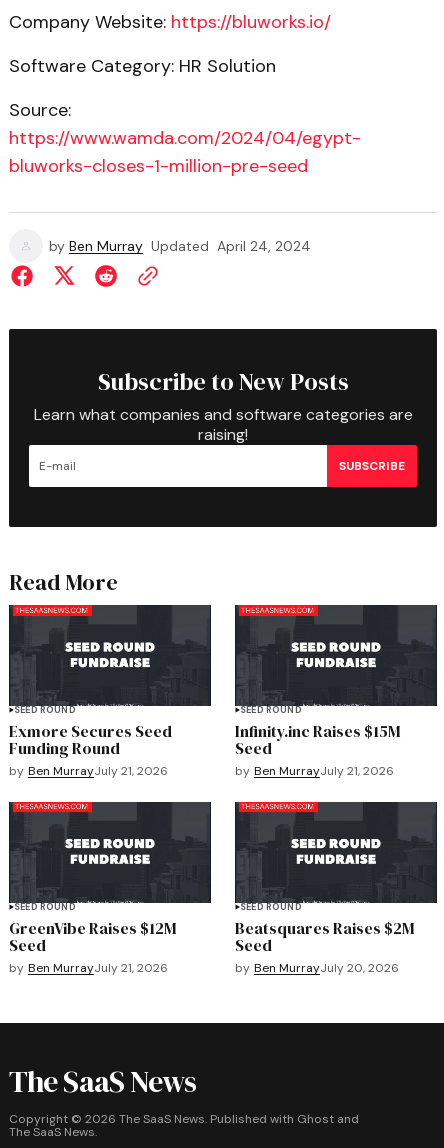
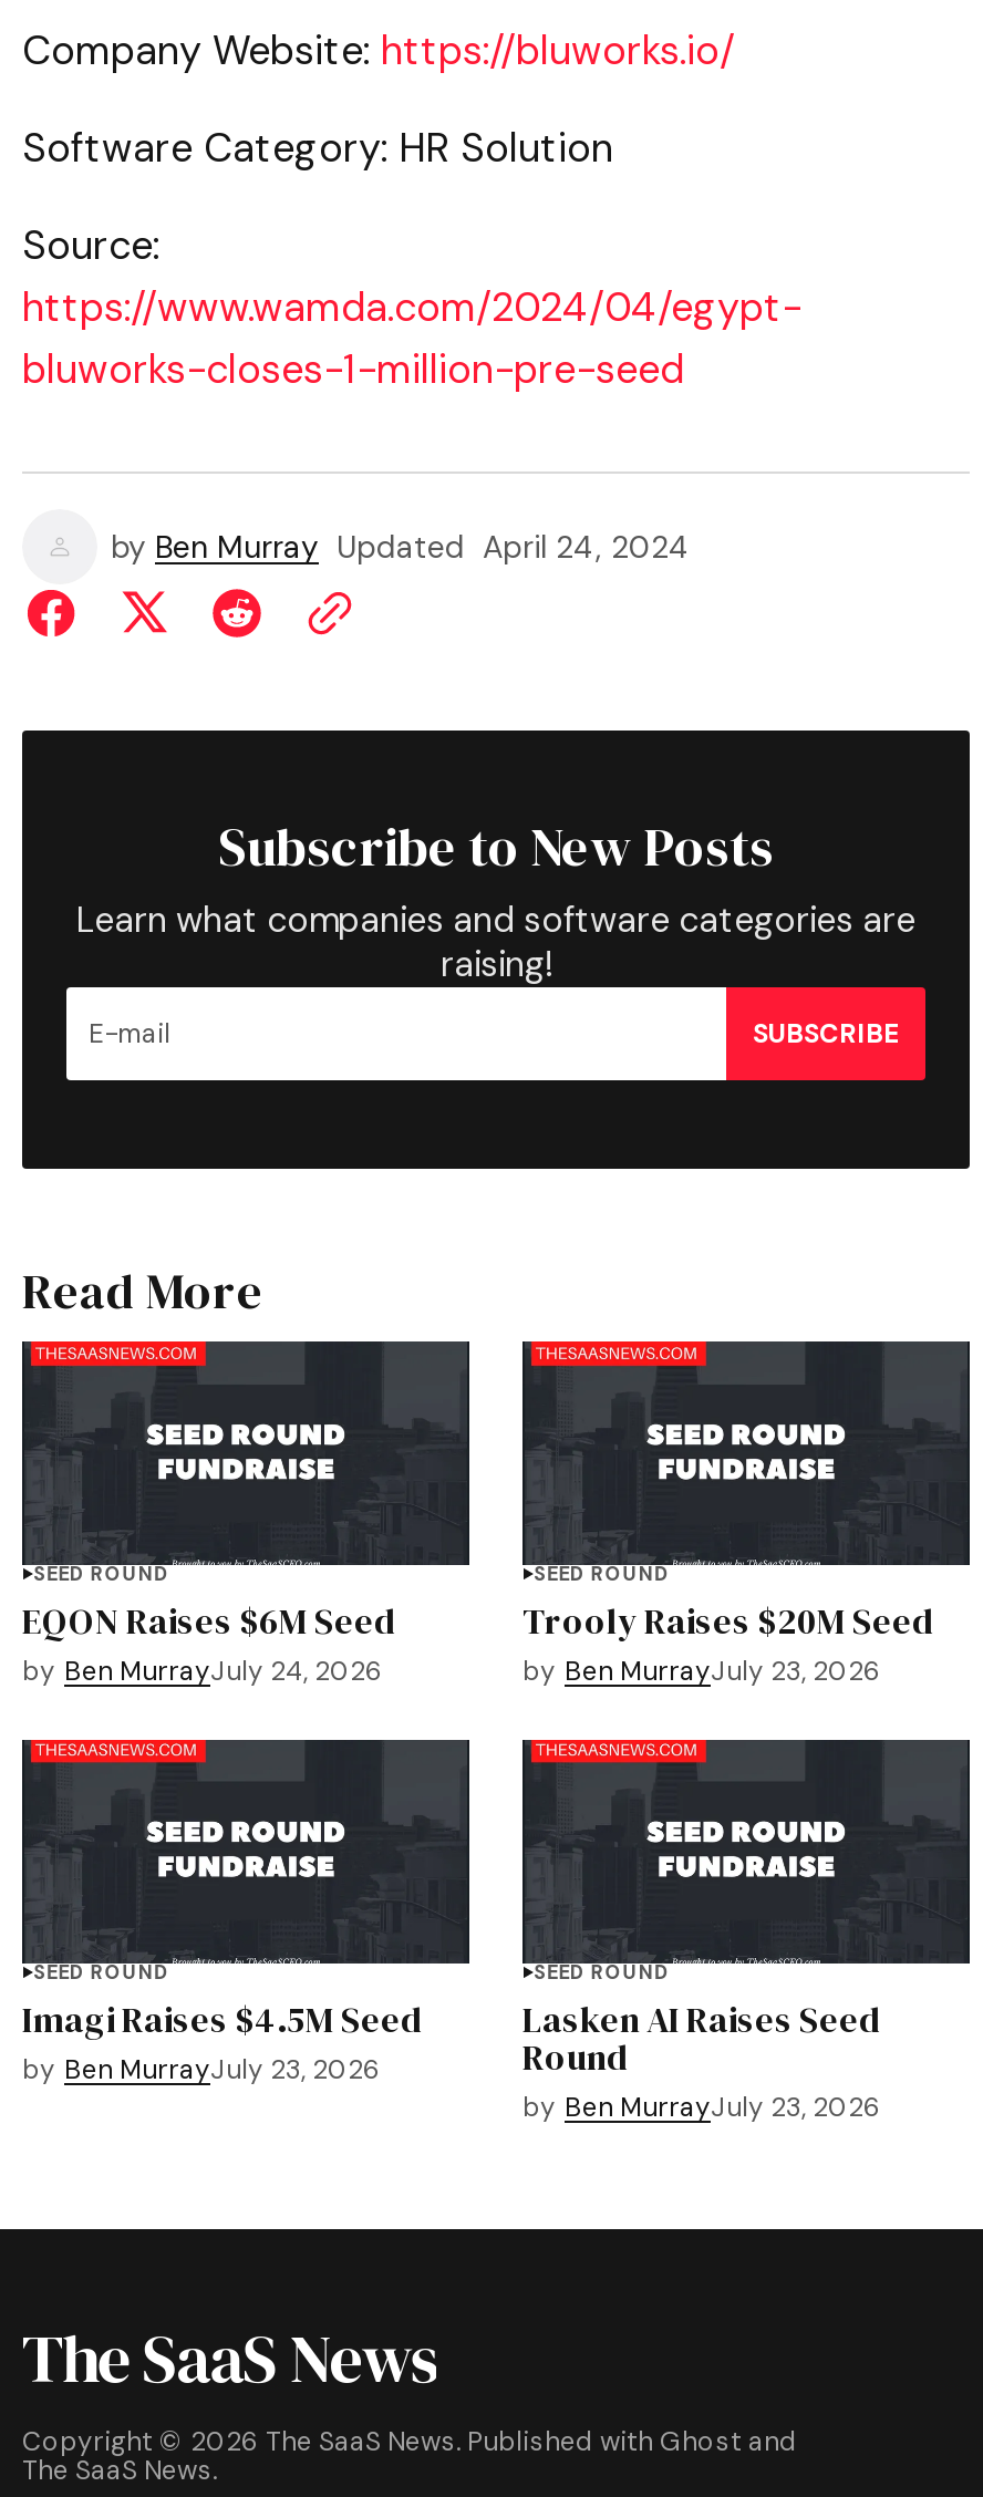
[9,720,172,779] Exmore Secures Seed | Funding Round | by Ben MurrayJuly 21, 2026 -> [22,1596,396,1689] EQON Raises $6M Seed | by Ben MurrayJuly 24, 2026
[235,720,401,779] Infinity.inc Raises $15M | Seed | by Ben MurrayJuly 21, 2026 -> [522,1596,934,1689] Trooly Raises $20M Seed | by Ben MurrayJuly 23, 2026
[9,917,177,976] GreenVibe Raises $12M | Seed | by Ben MurrayJuly 21, 2026 -> [22,1994,423,2087] Imagi Raises $4.5M Seed | by Ben MurrayJuly 23, 2026
[235,917,415,976] Beatsquares Raises $2M | Seed | by Ben MurrayJuly 20, 2026 -> [522,1994,881,2124] Lasken AI Raises Seed | Round | by Ben MurrayJuly 23, 2026

